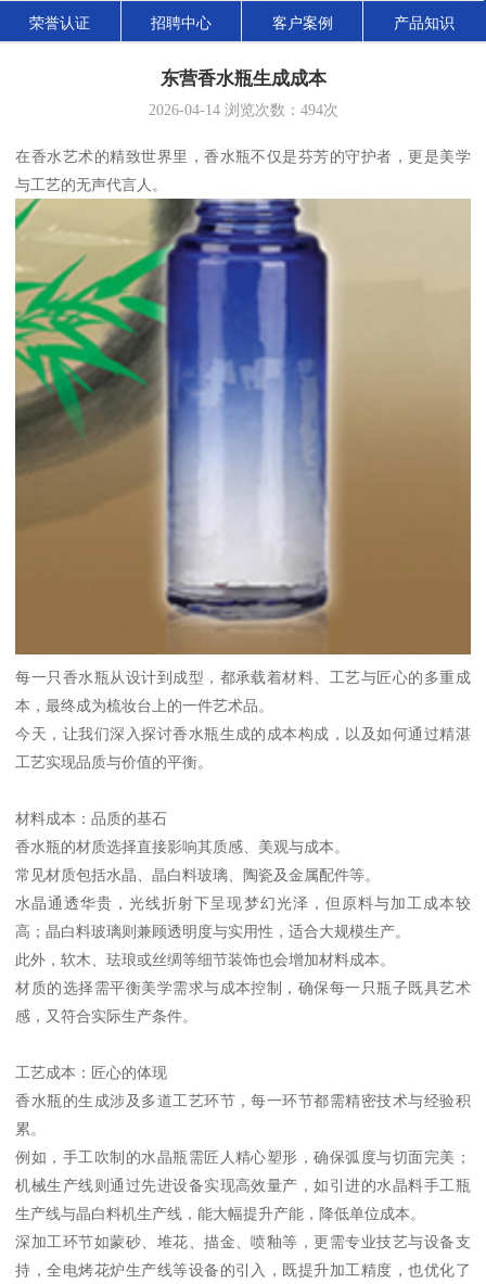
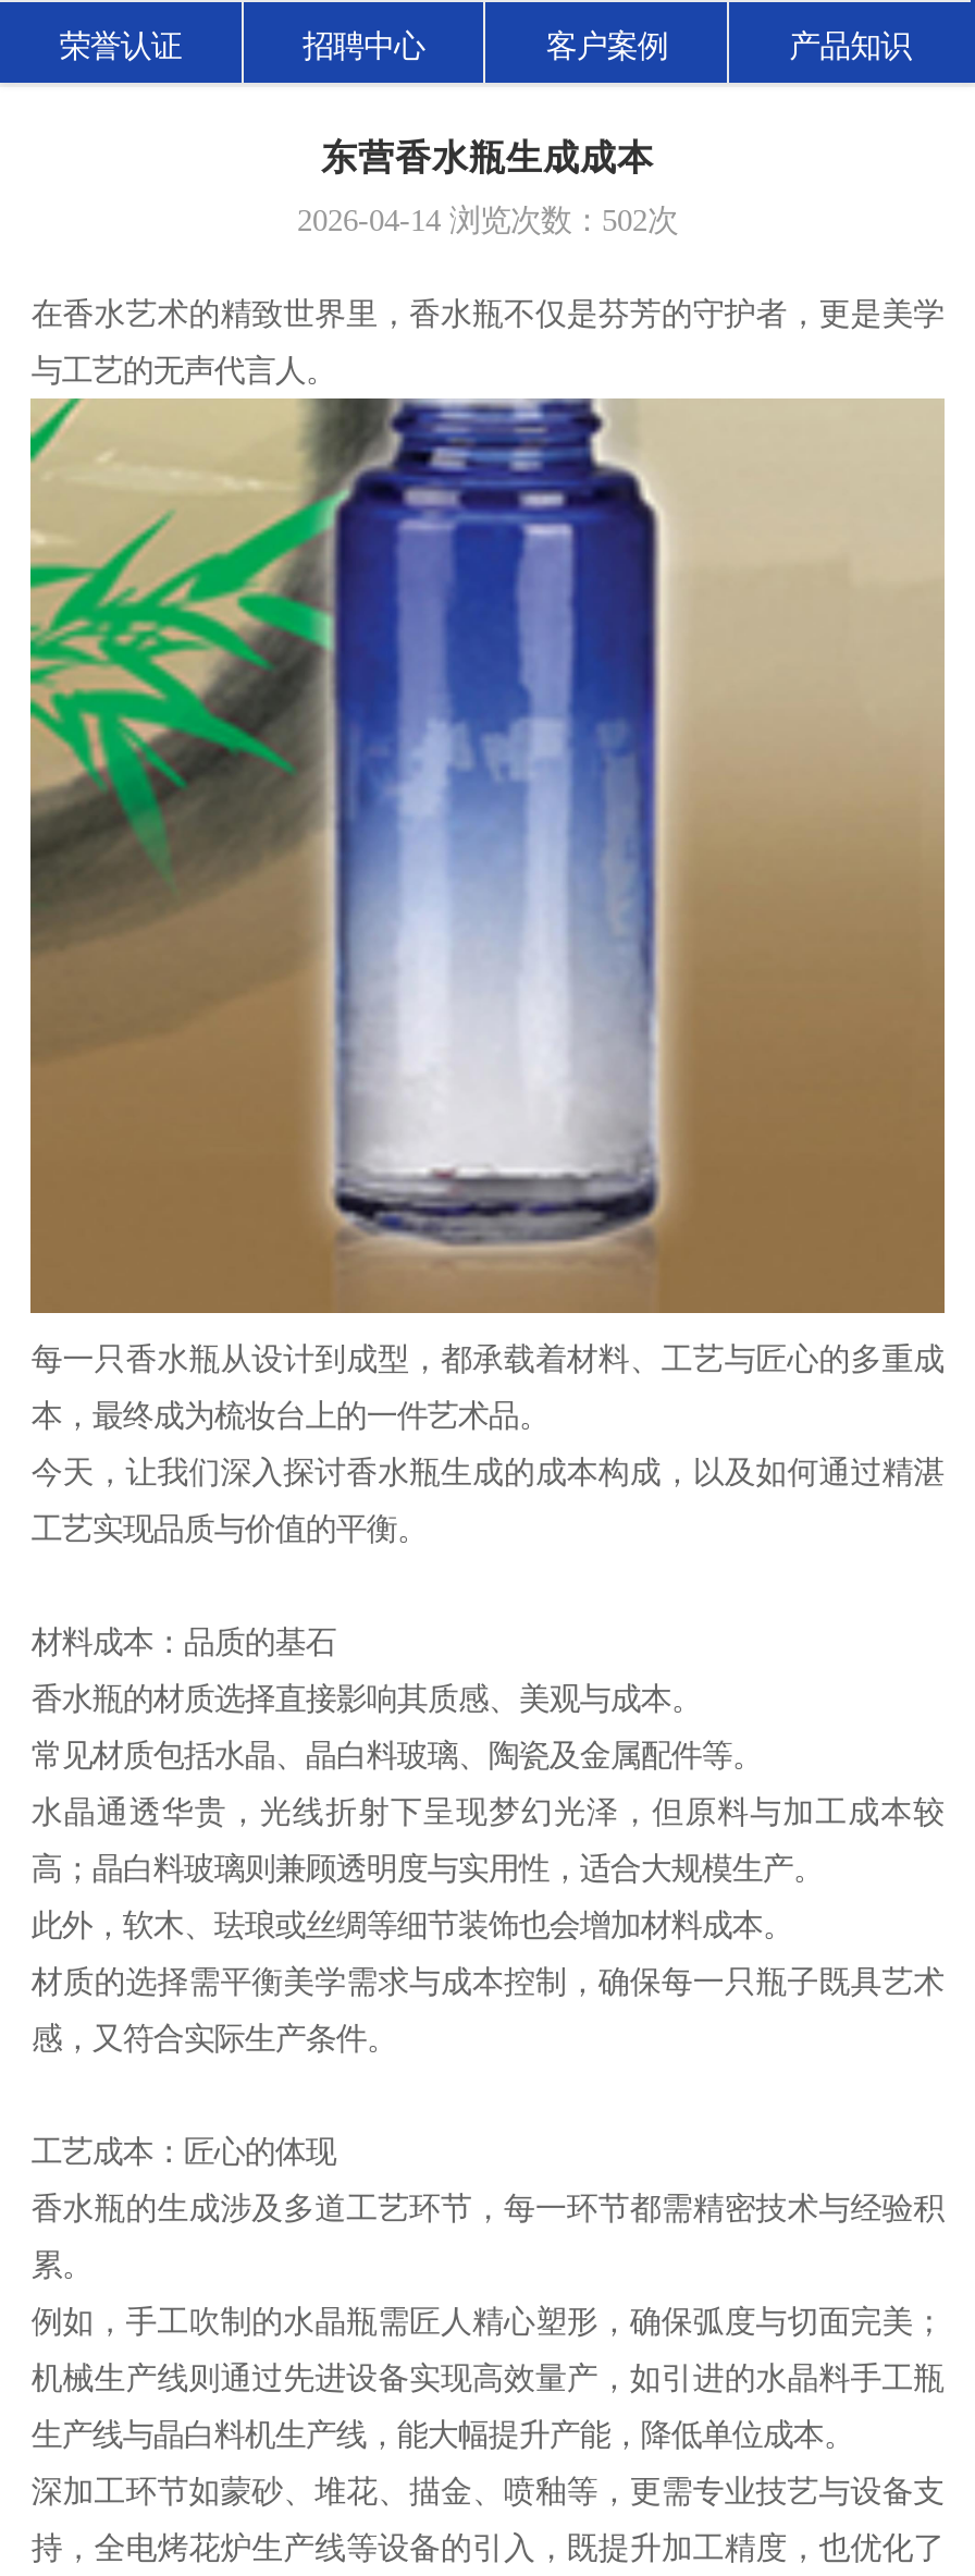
[148,101,338,119] 2026-04-14浏览次数：494次 -> [297,204,678,238] 2026-04-14浏览次数：502次

